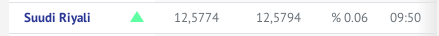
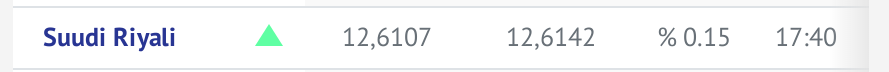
[173,9,218,26] 12,5774 -> [342,20,432,54] 12,6107
[255,9,300,26] 12,5794 -> [506,20,596,54] 12,6142
[331,9,368,26] % 0.06 -> [657,20,731,54] % 0.15
[390,9,421,26] 09:50 -> [775,20,837,54] 17:40

